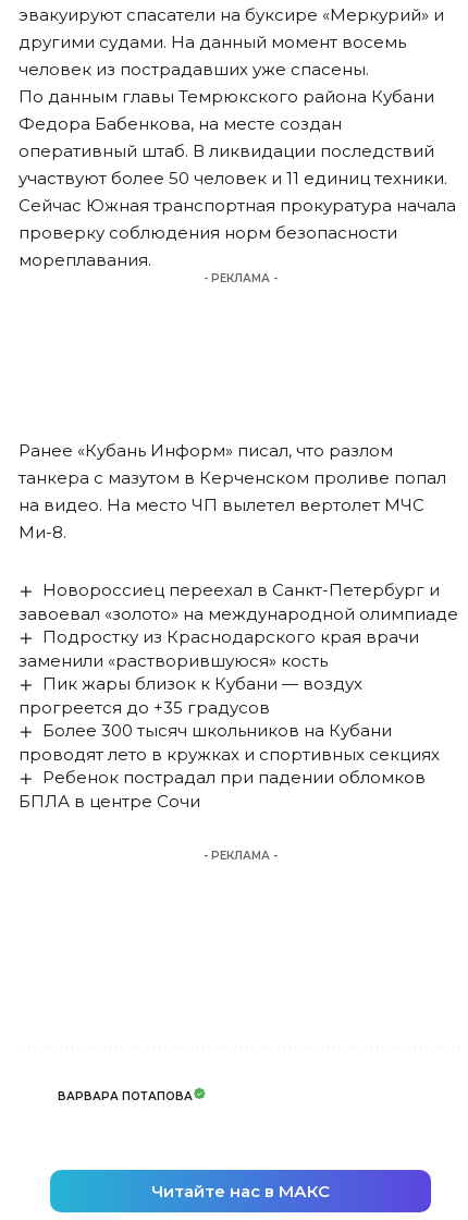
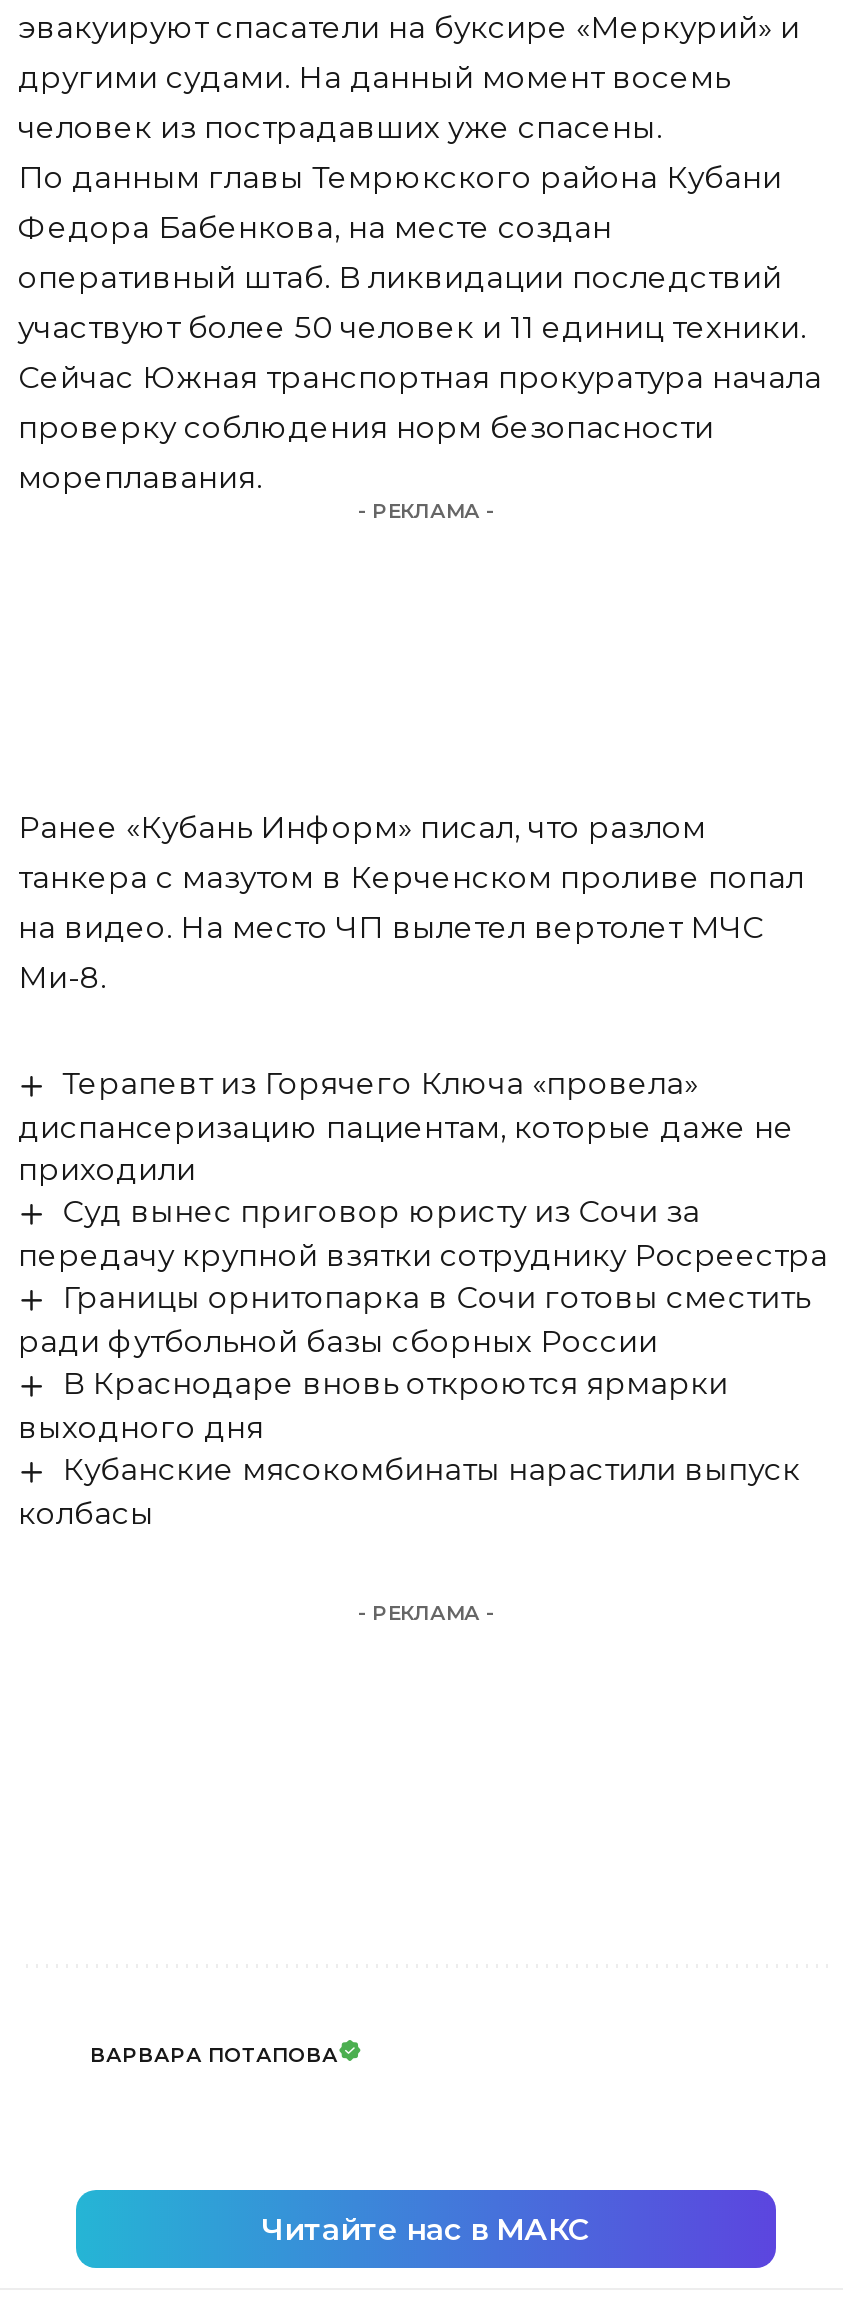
[19,579,458,812] Новороссиец переехал в Санкт-Петербург и | завоевал «золото» на международной олимпиаде | Подростку из Краснодарского края врачи | заменили «растворившуюся» кость | Пик жары близок к Кубани — воздух | прогреется до +35 градусов | Более 300 тысяч школьников на Кубани | проводят лето в кружках и спортивных секциях | Ребенок пострадал при падении обломков | БПЛА в центре Сочи -> [18,1064,828,1532] Терапевт из Горячего Ключа «провела» | диспансеризацию пациентам, которые даже не | приходили | Суд вынес приговор юристу из Сочи за | передачу крупной взятки сотруднику Росреестра | Границы орнитопарка в Сочи готовы сместить | ради футбольной базы сборных России | В Краснодаре вновь откроются ярмарки | выходного дня | Кубанские мясокомбинаты нарастили выпуск | колбасы

